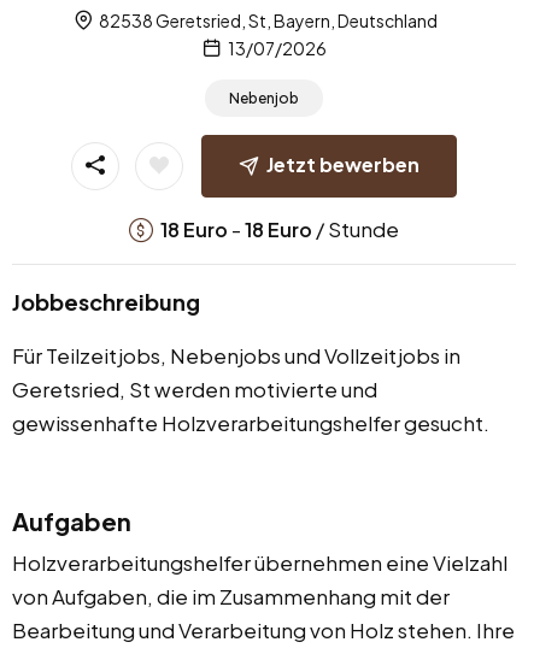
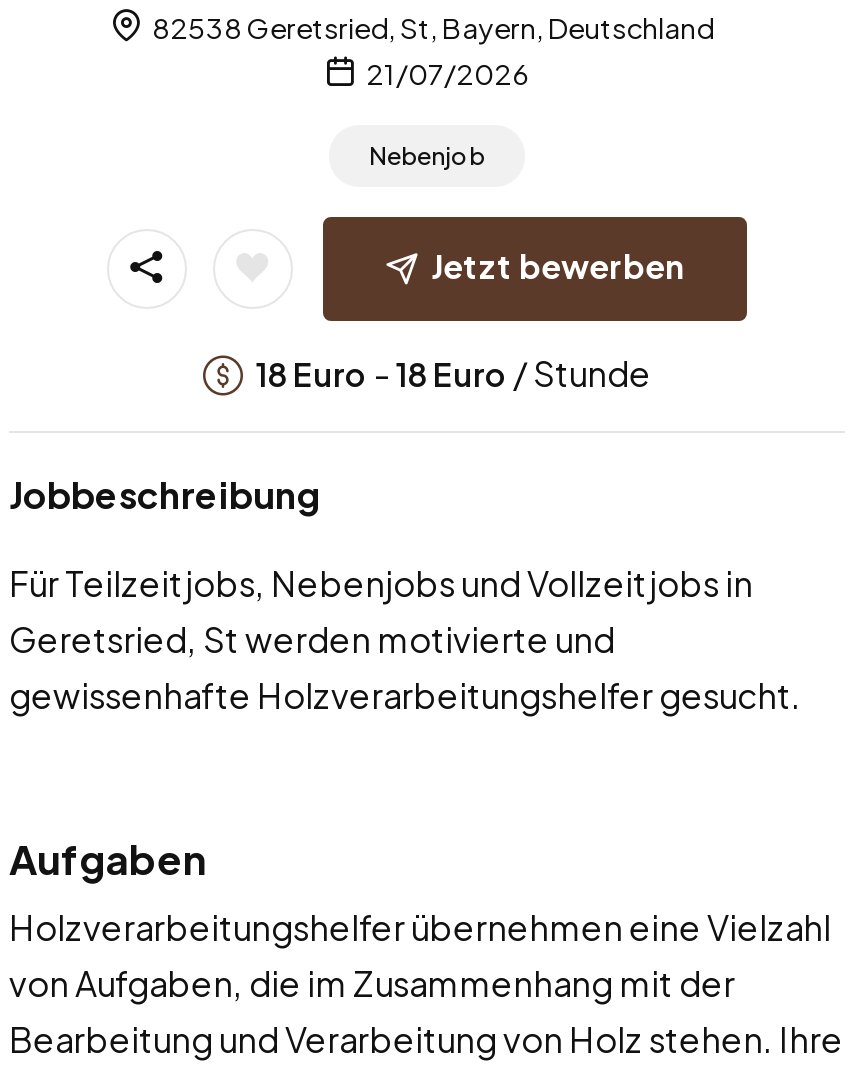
[225,38,326,59] 13/07/2026 -> [362,56,530,92] 21/07/2026

